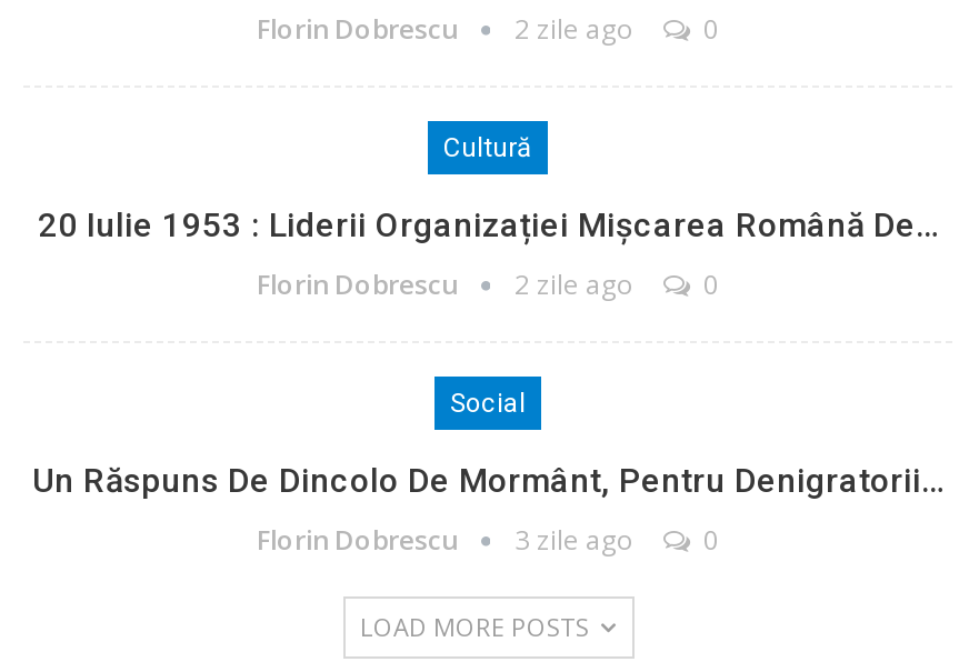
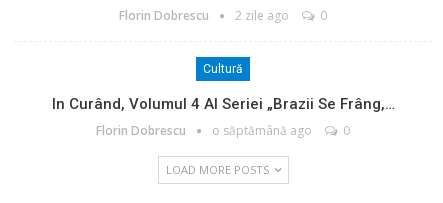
[38,206,938,246] 20 Iulie 1953 : Liderii Organizației Mișcarea Română De… -> [51,95,394,113] In Curând, Volumul 4 Al Seriei „Brazii Se Frâng,…
[32,266,943,559] 2 zile ago | 0 | Social | Un Răspuns De Dincolo De Mormânt, Pentru Denigratorii… | Florin Dobrescu | 3 zile ago -> [212,122,312,139] o săptămână ago

